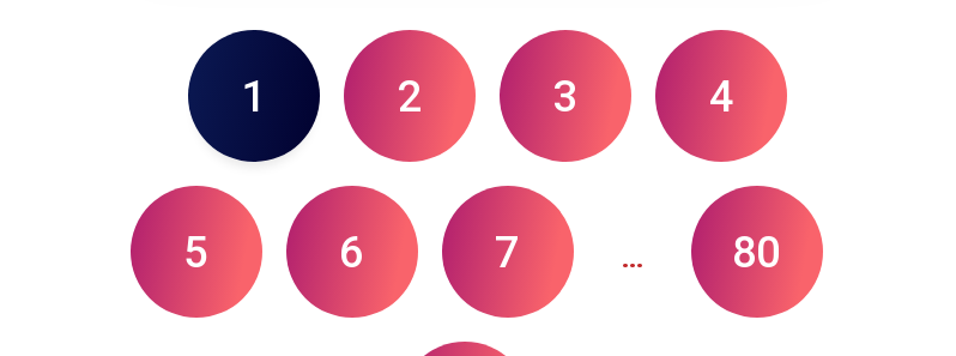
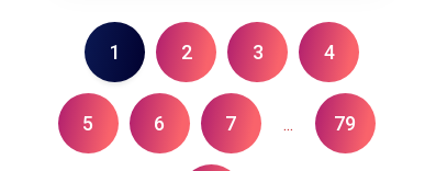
[732,227,780,277] 80 -> [334,112,356,135] 79

